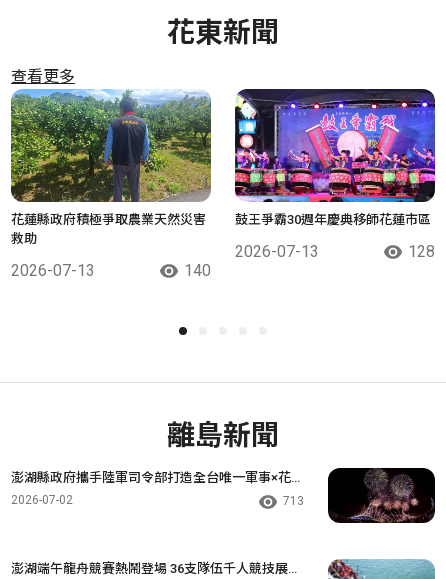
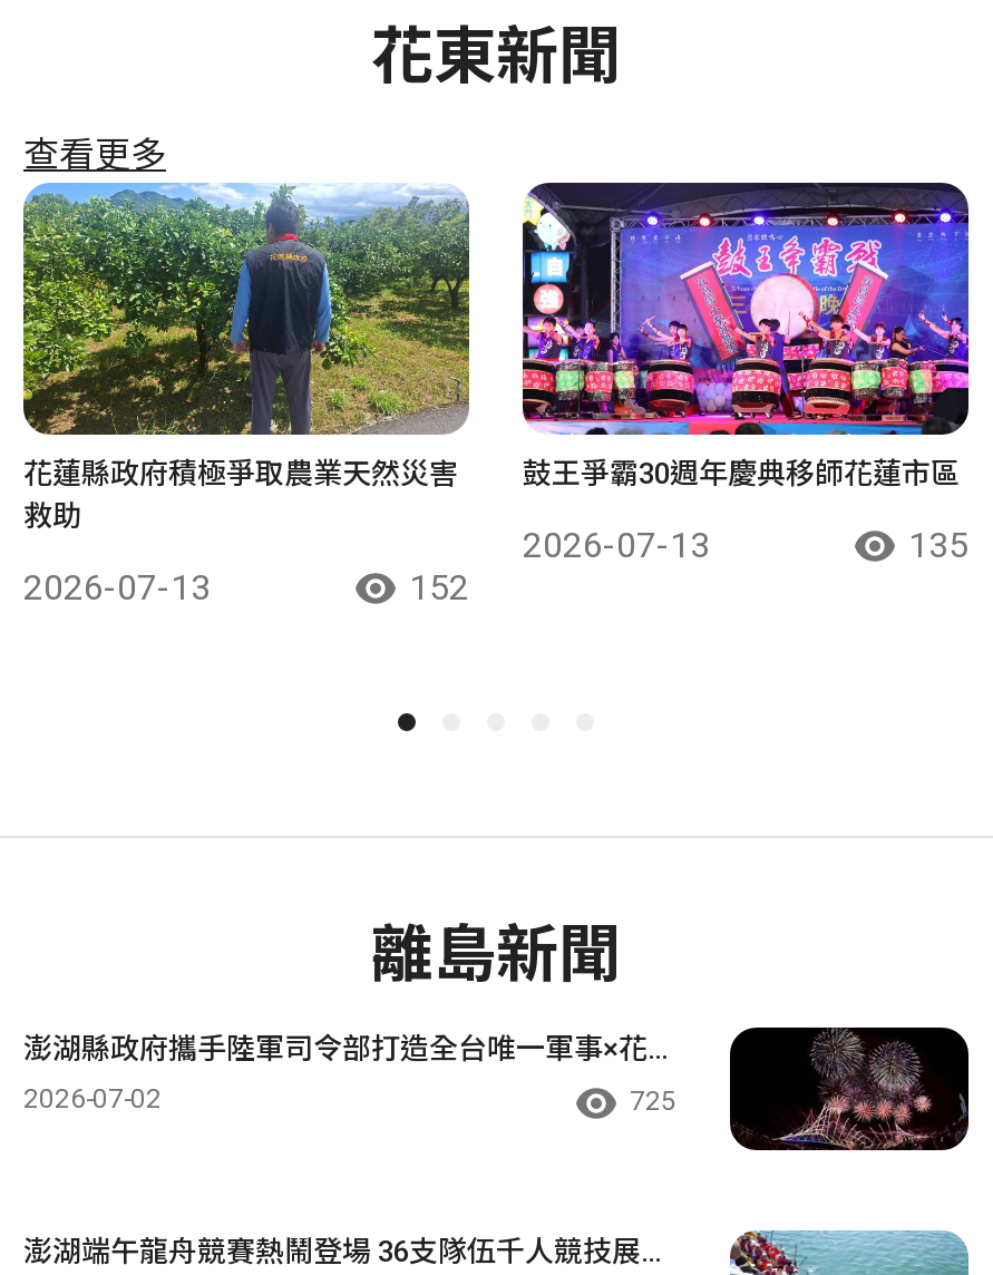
[408,242,435,261] 128 -> [908,524,968,566] 135
[184,261,211,280] 140 -> [409,566,469,608] 152
[283,494,304,508] 713 -> [630,1086,676,1118] 725

